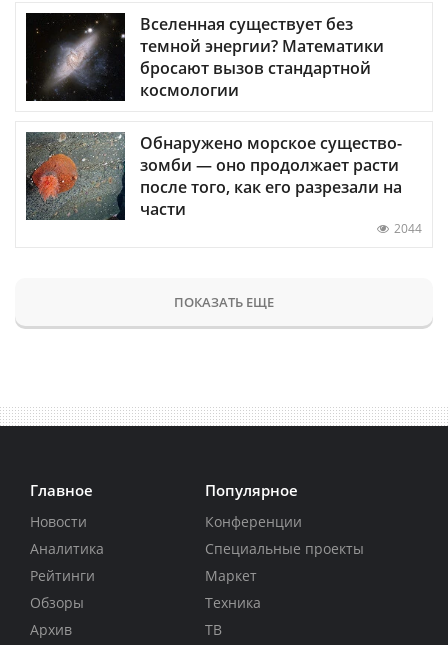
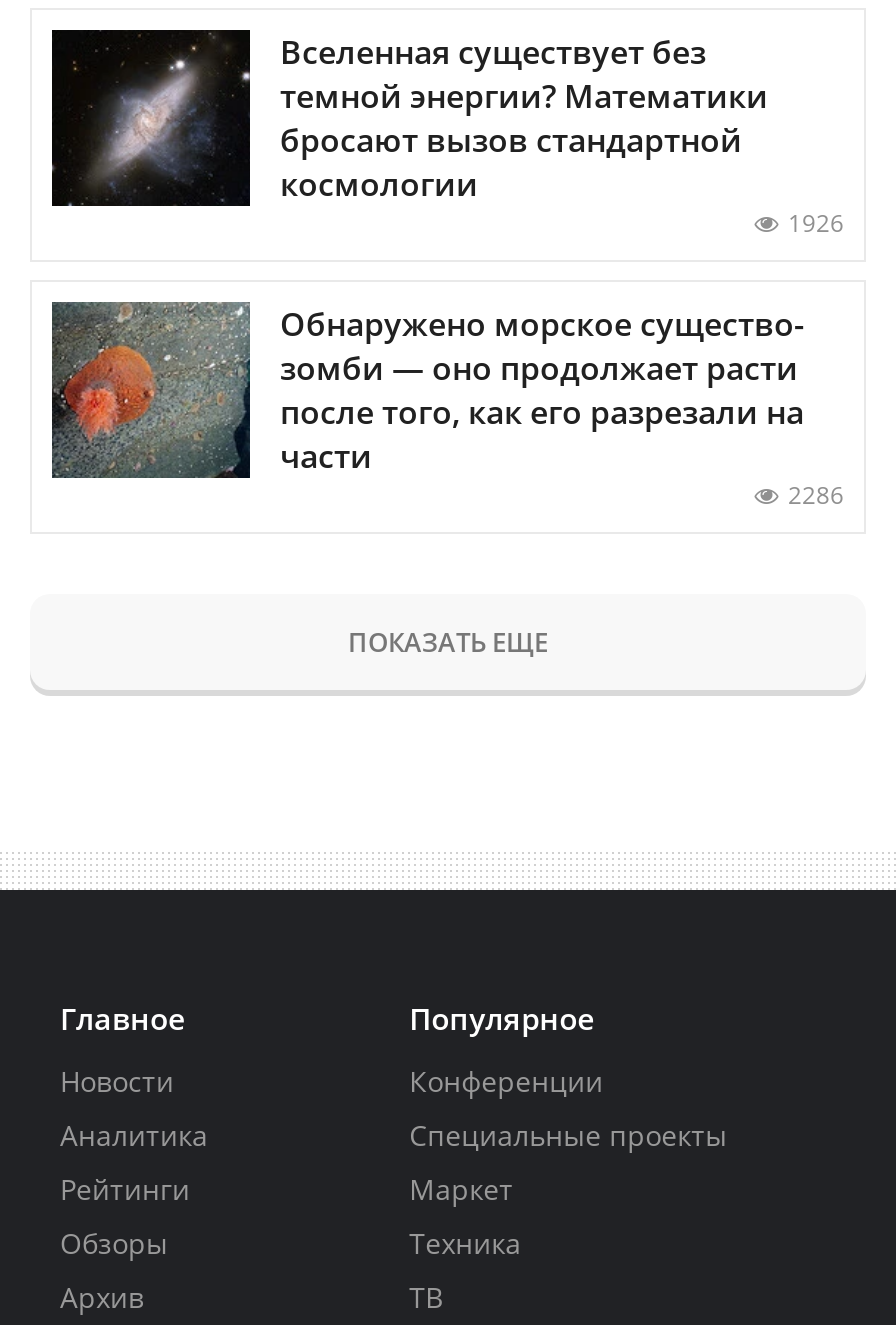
none -> [788,206,844,240] 1926
[394,220,422,237] 2044 -> [788,478,844,512] 2286

